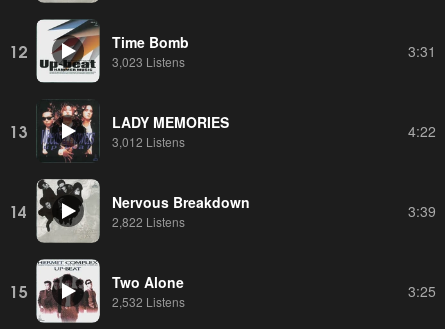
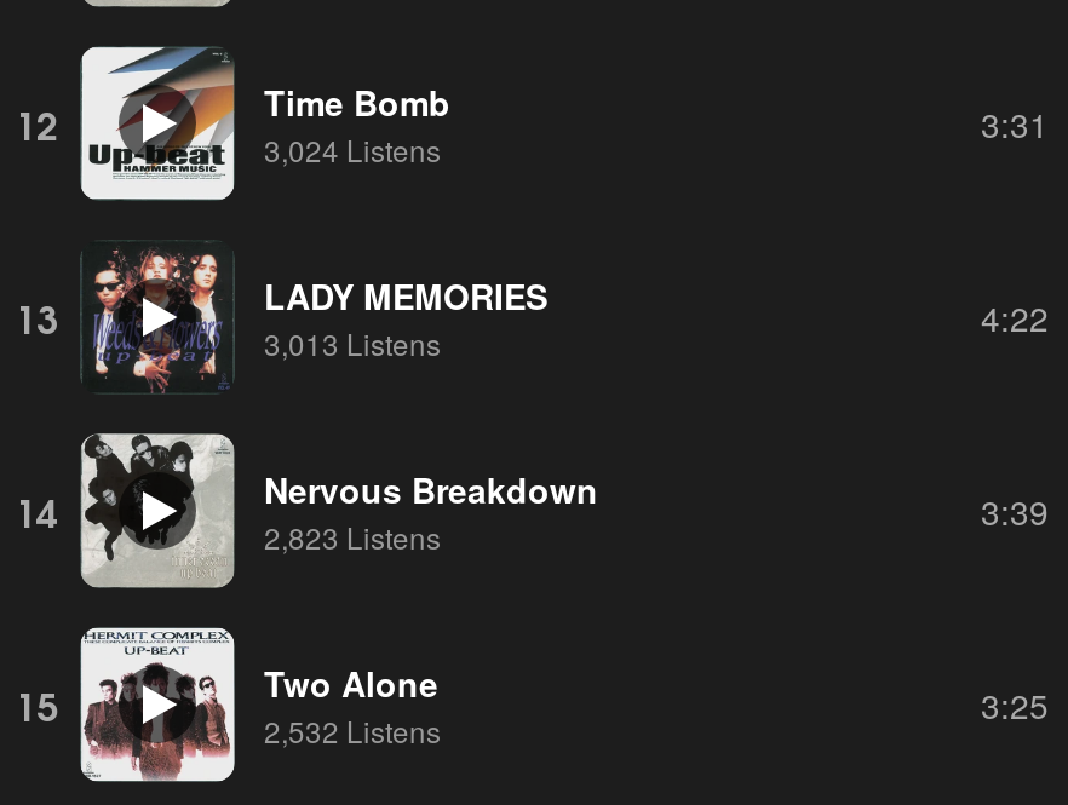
[112,52,185,69] 3,023 Listens -> [264,127,441,168] 3,024 Listens
[112,132,185,149] 3,012 Listens -> [264,321,441,362] 3,013 Listens
[112,212,185,229] 2,822 Listens -> [264,514,441,556] 2,823 Listens

